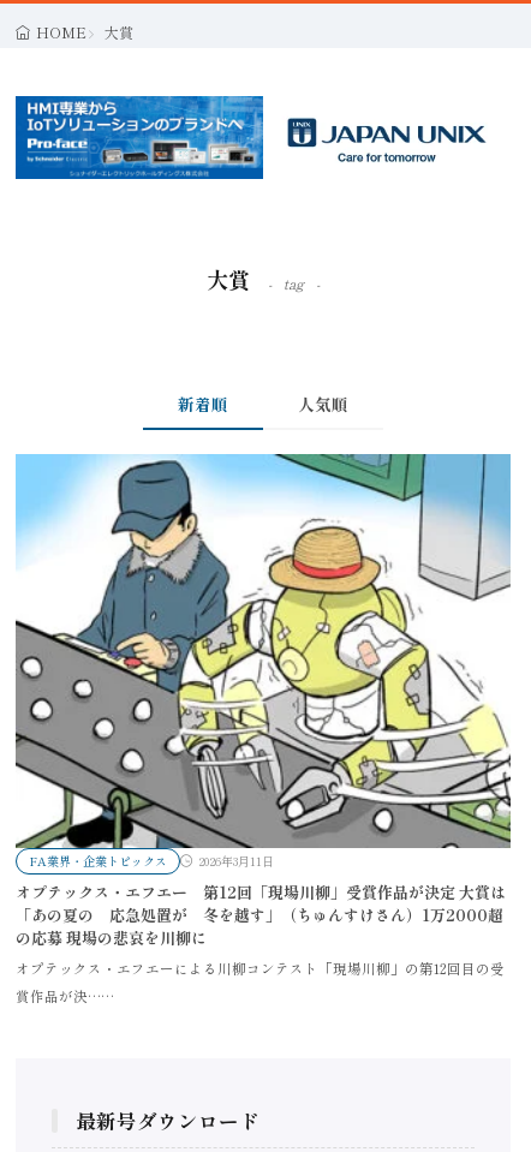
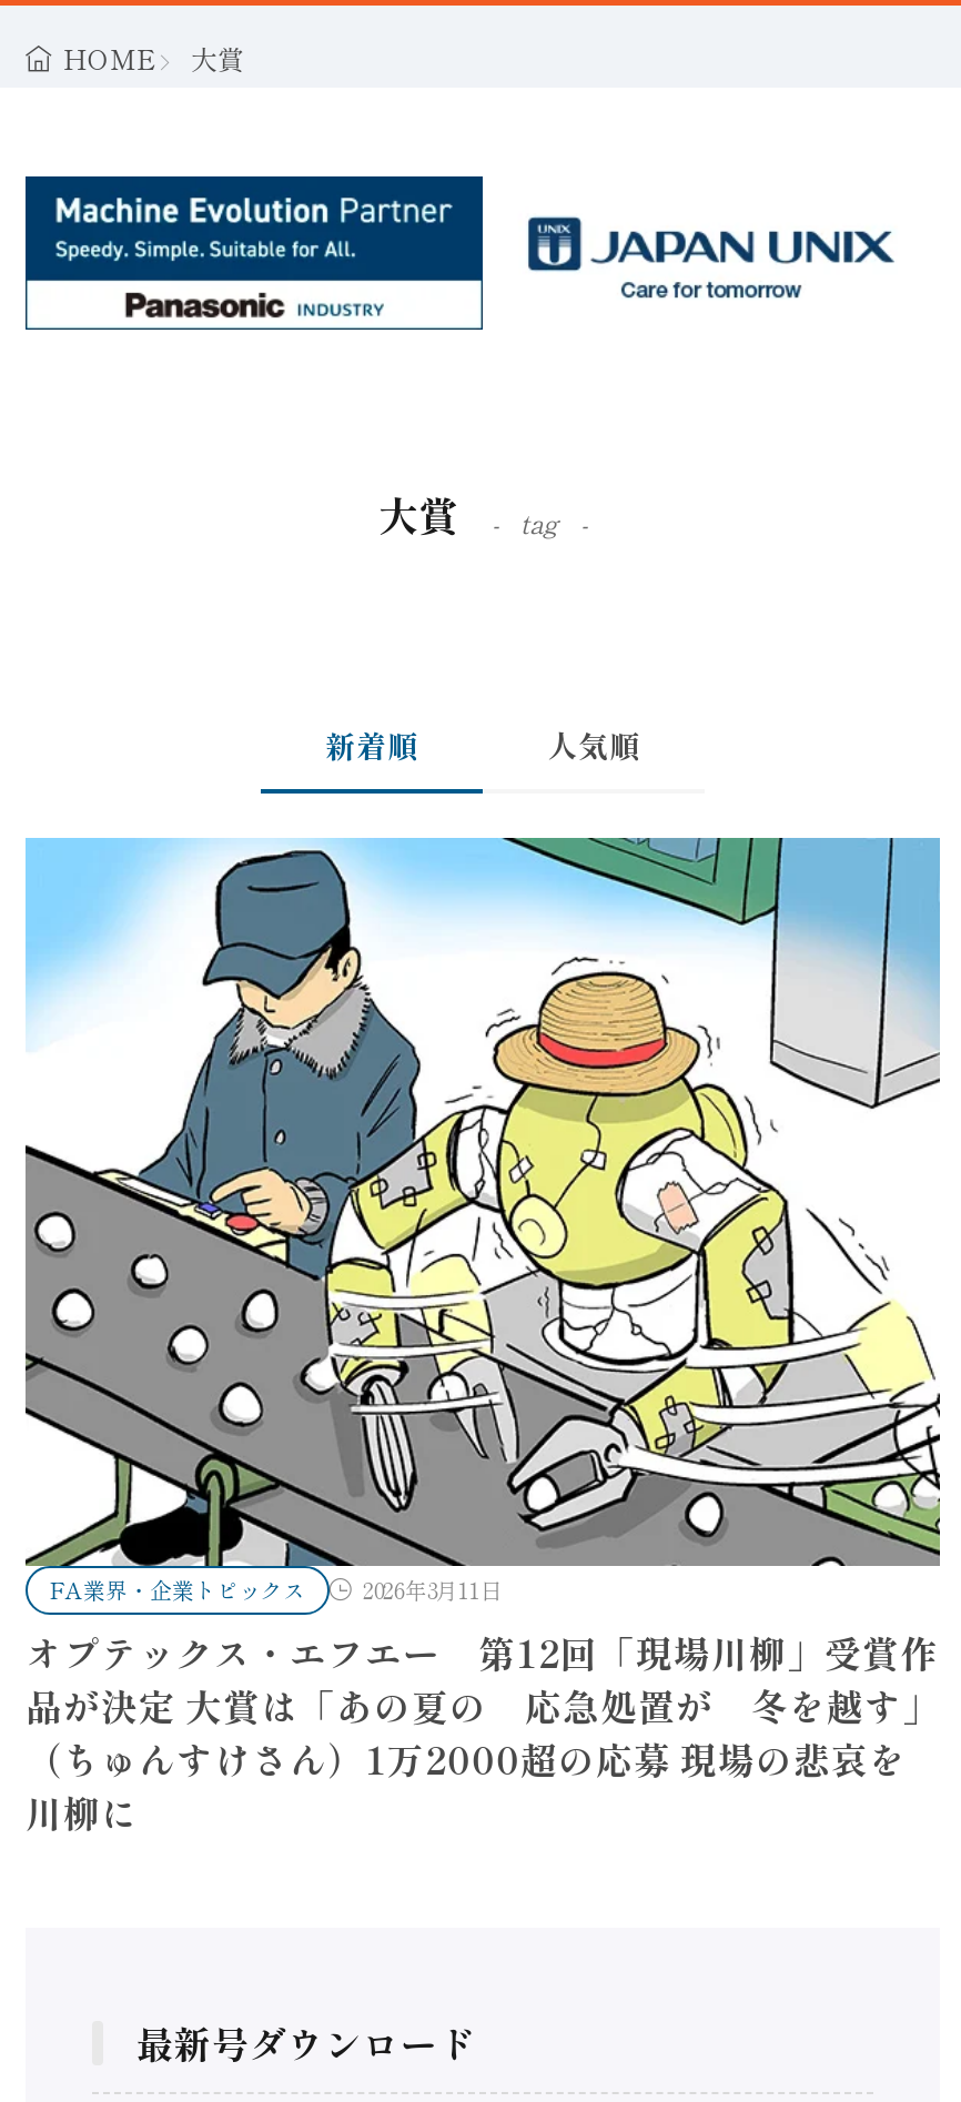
[16,95,264,179] [image] -> [26,174,485,332] [image]
[15,881,506,1006] オプテックス・エフエー 第12回「現場川柳」受賞作品が決定 大賞は | 「あの夏の 応急処置が 冬を越す」（ちゅんすけさん）1万2000超 | の応募 現場の悲哀を川柳に | オプテックス・エフエーによる川柳コンテスト「現場川柳」の第12回目の受 | 賞作品が決…… -> [25,1626,940,1839] オプテックス・エフエー 第12回「現場川柳」受賞作 | 品が決定 大賞は「あの夏の 応急処置が 冬を越す」 | （ちゅんすけさん）1万2000超の応募 現場の悲哀を | 川柳に

